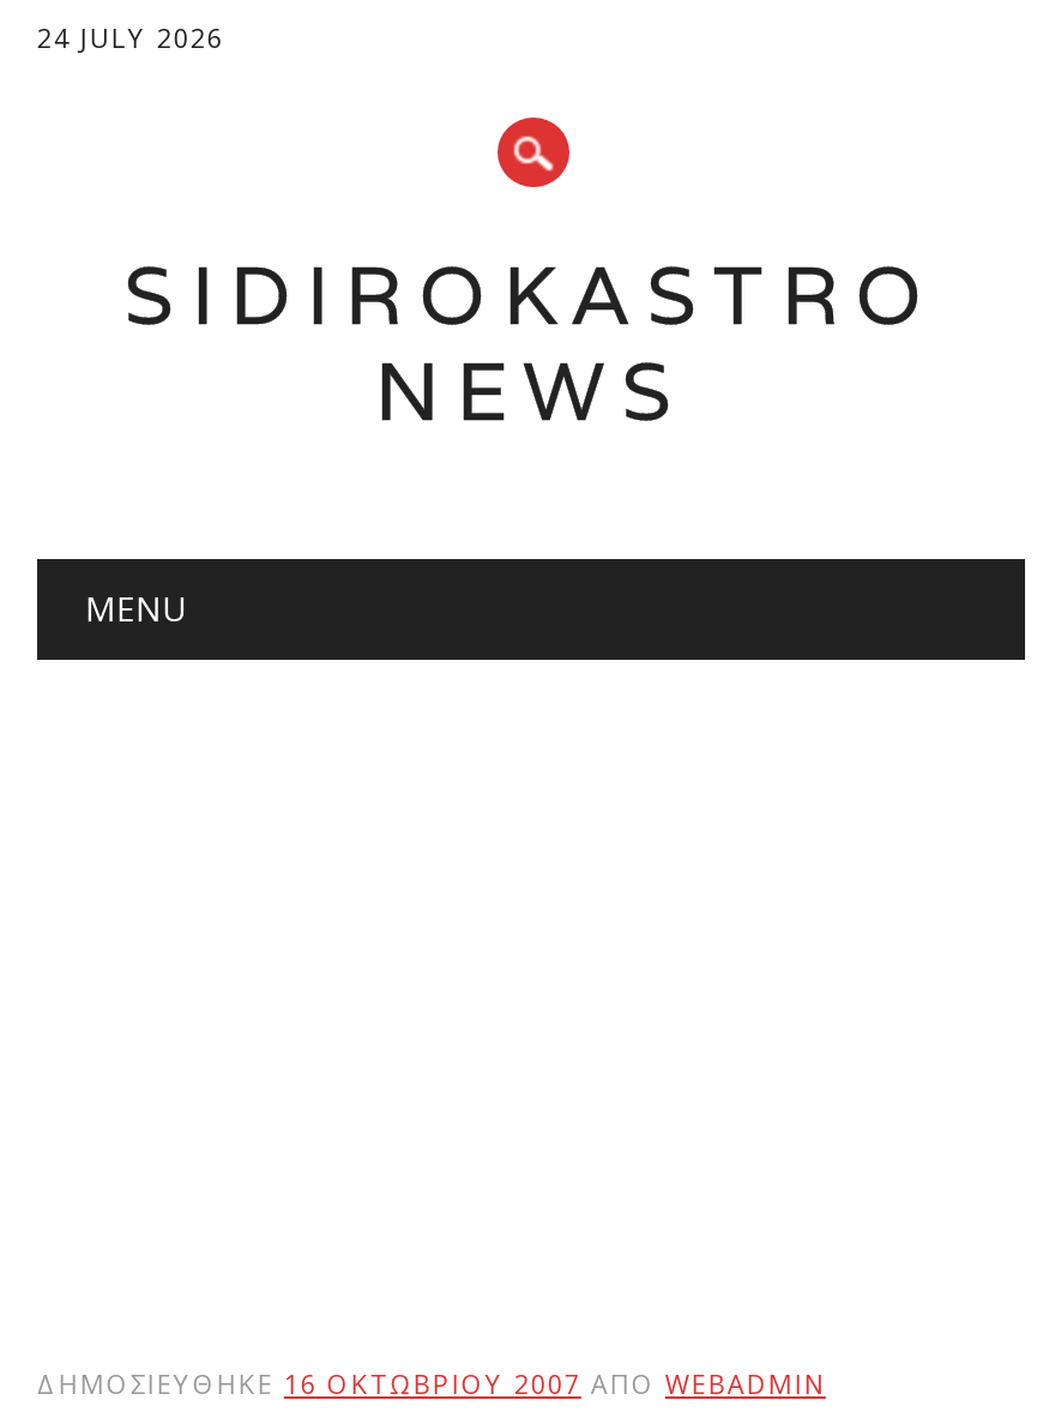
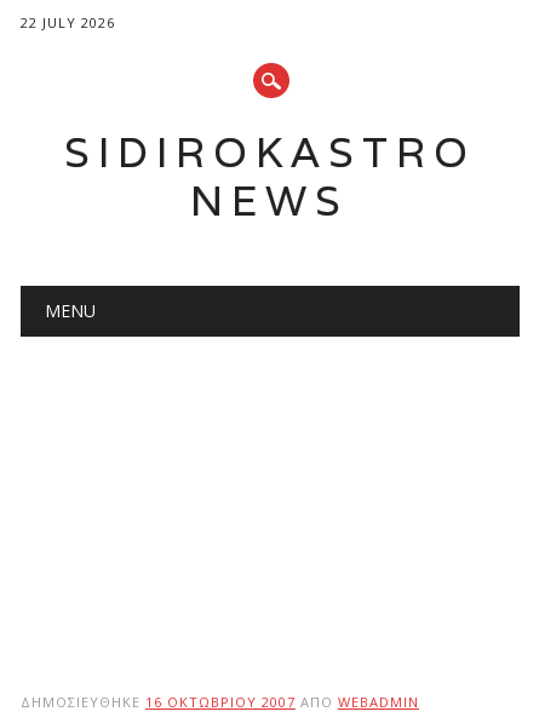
[37,19,224,55] 24 JULY 2026 -> [20,13,115,31] 22 JULY 2026

